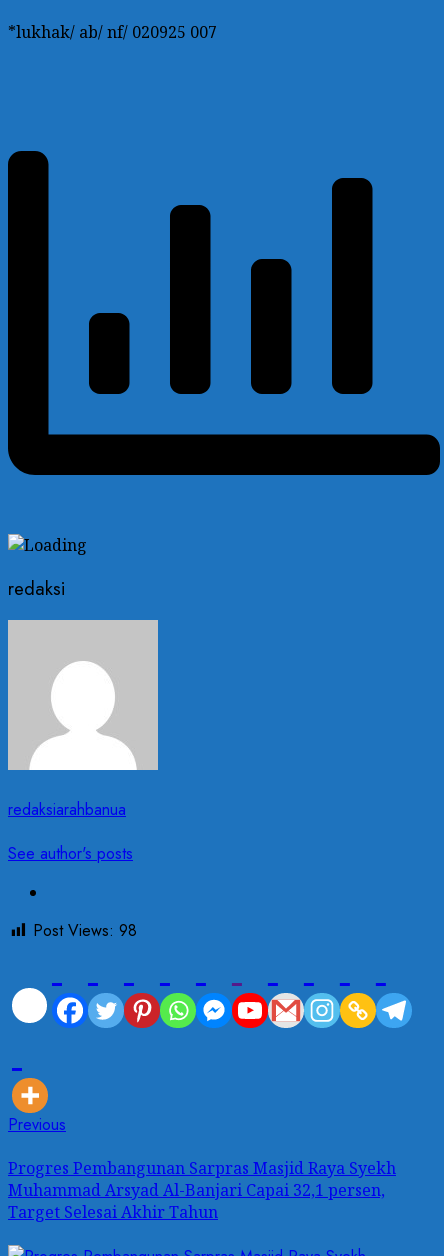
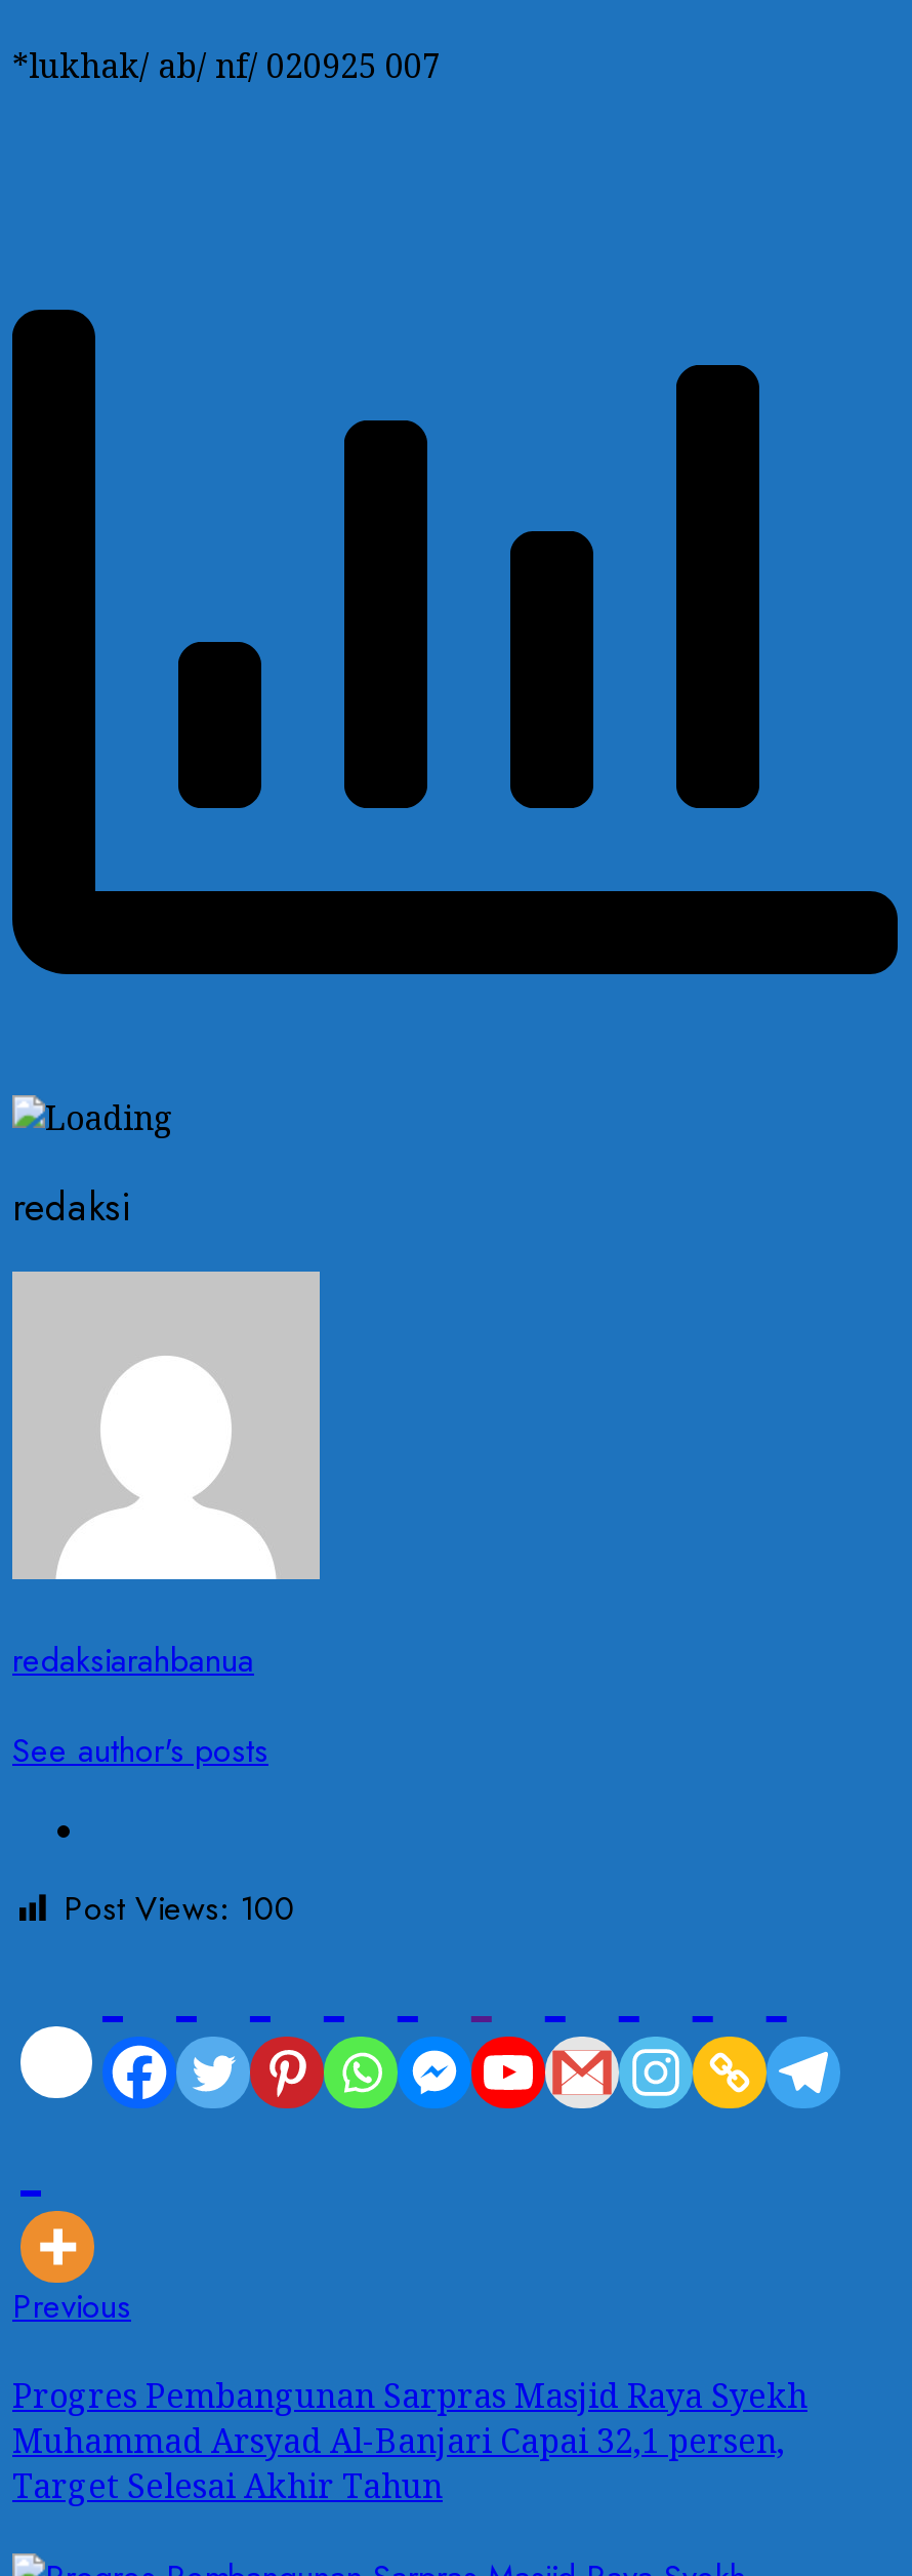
[33,919,137,942] Post Views: 98 -> [64,1884,295,1932] Post Views: 100

